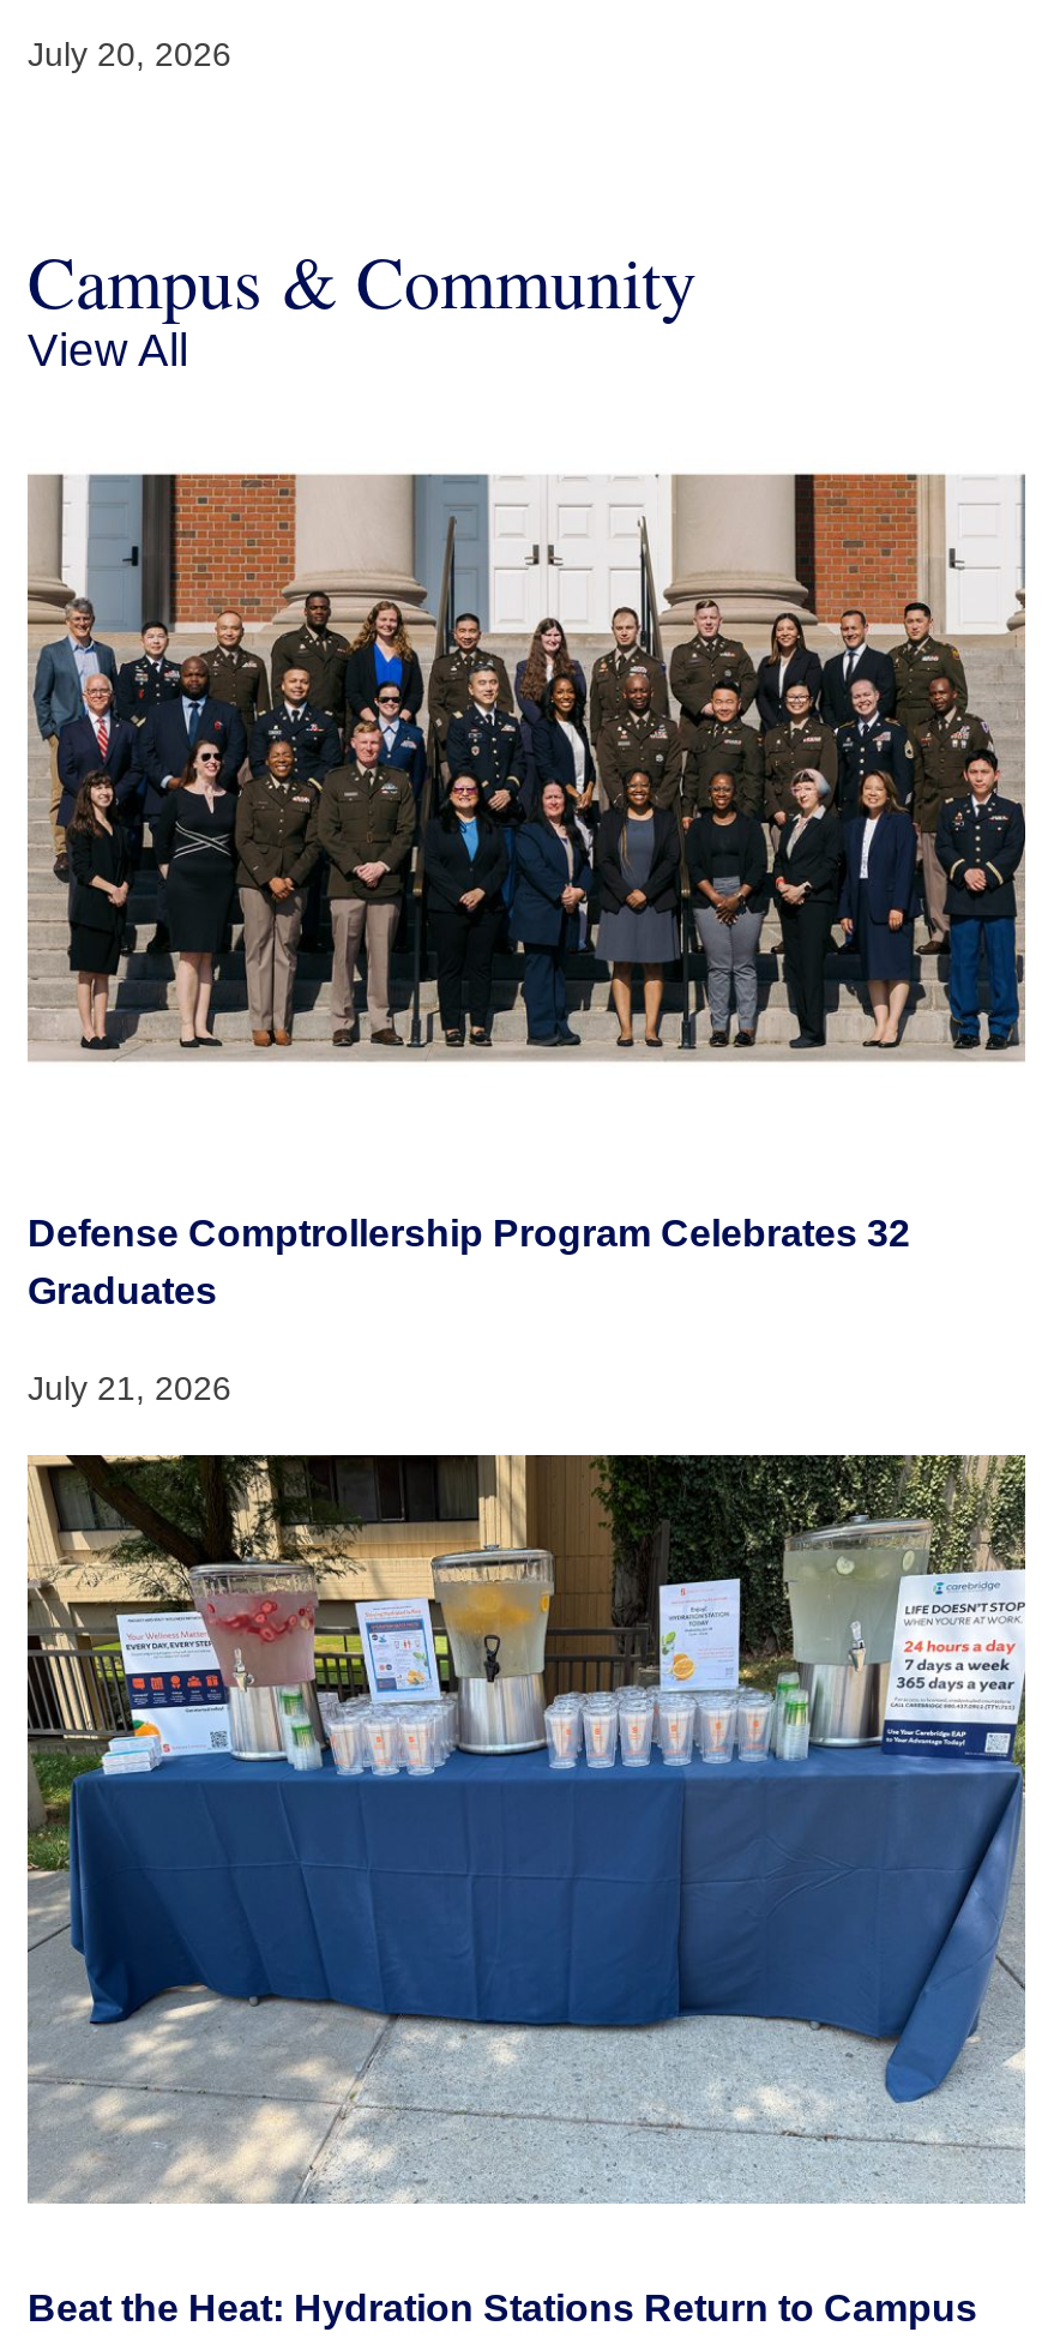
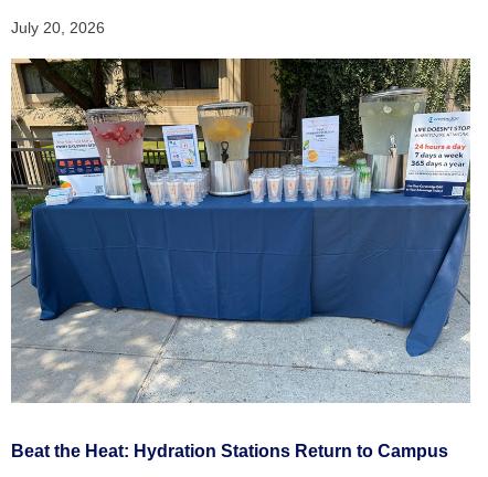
[28,232,697,375] Campus & Community | View All -> none
[25,471,1028,1064] [image] -> none
[28,1213,910,1407] Defense Comptrollership Program Celebrates 32 | Graduates | July 21, 2026 -> none

